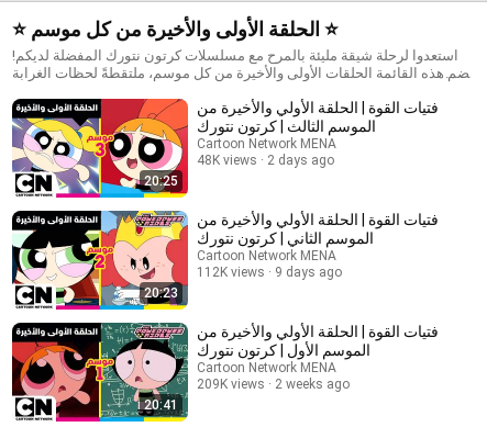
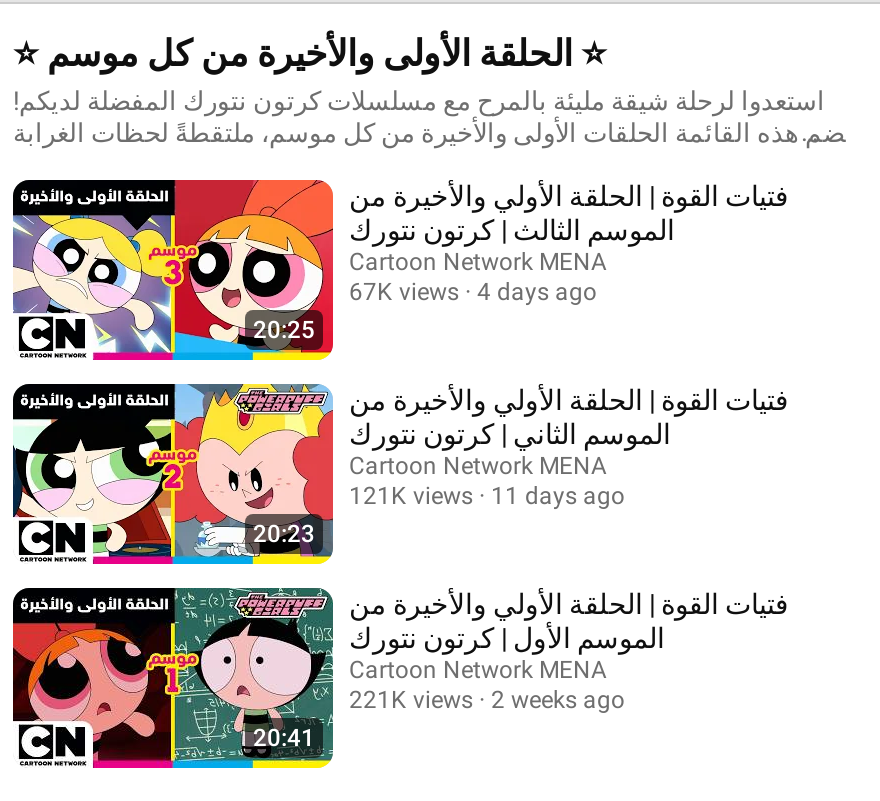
[197,152,257,167] 48K views -> [349,277,459,305] 67K views
[267,152,334,167] 2 days ago -> [477,277,597,305] 4 days ago
[197,264,265,279] 112K views -> [349,481,473,509] 121K views
[275,264,342,279] 9 days ago -> [491,481,625,509] 11 days ago
[197,376,350,391] 209K views 2 weeks ago -> [349,685,625,713] 221K views 2 weeks ago

